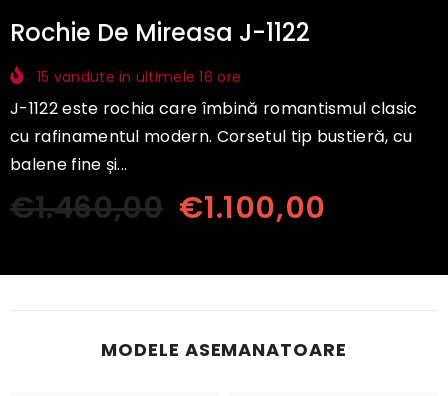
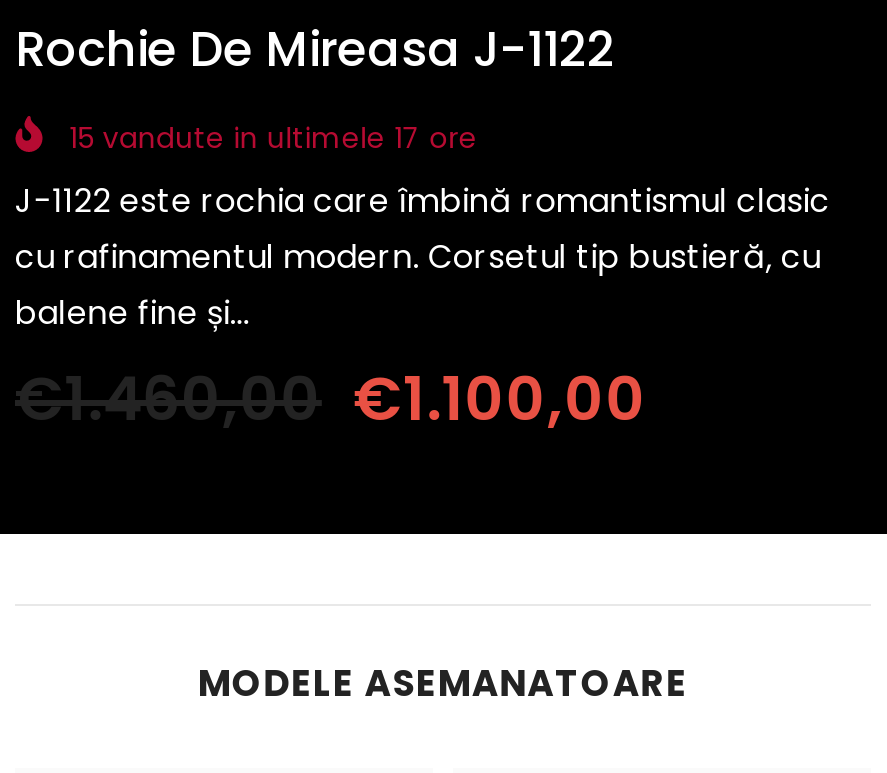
[37,67,241,87] 15 vandute in ultimele 16 ore -> [69,118,477,158] 15 vandute in ultimele 17 ore

